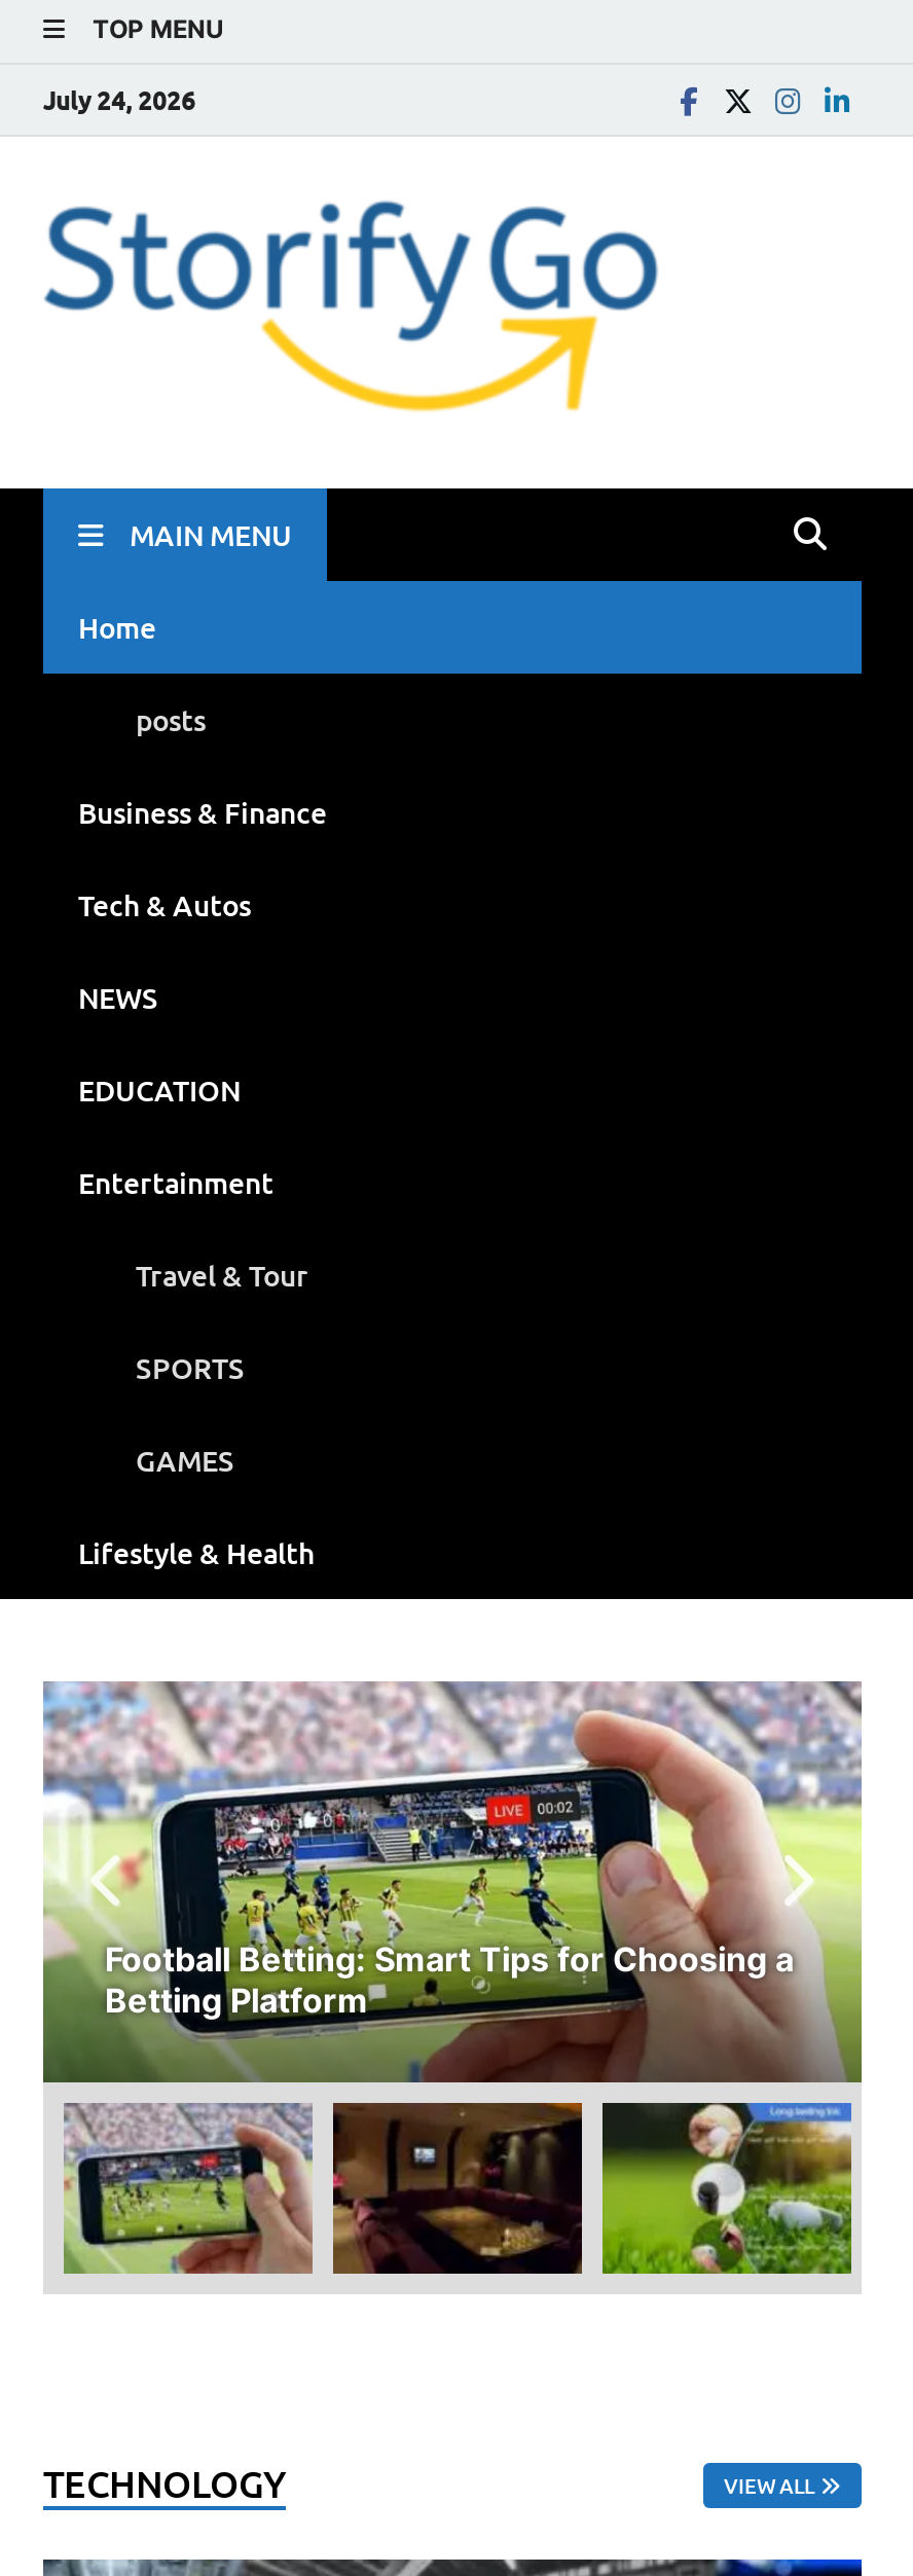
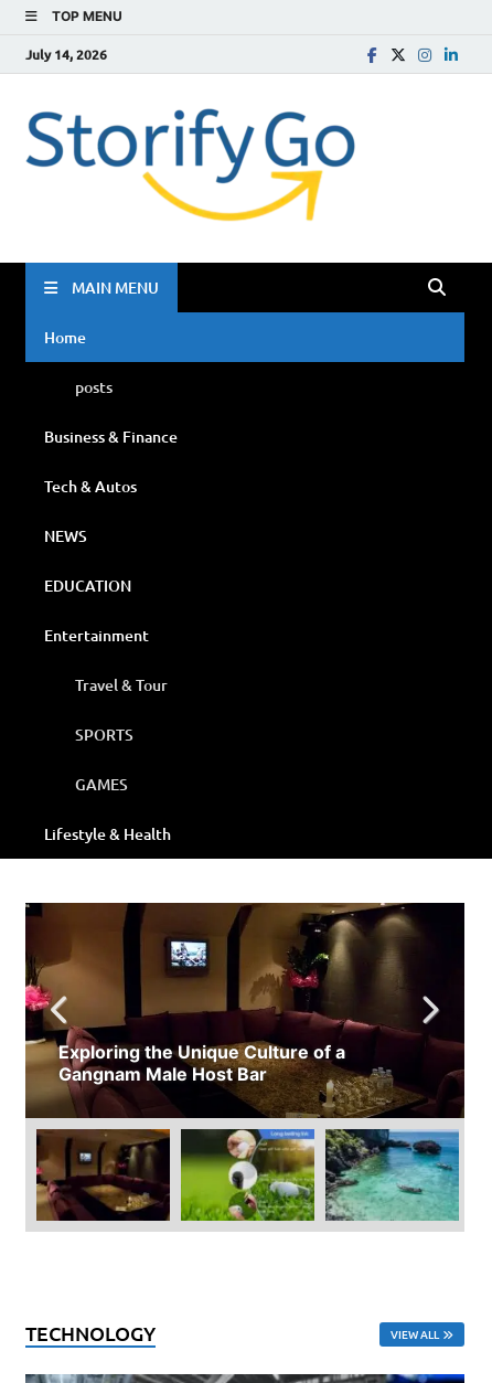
[43,82,195,117] July 24, 2026 -> [25,45,107,63] July 14, 2026
[43,1679,864,2084] [image] | Football Betting: Smart Tips for Choosing a | Betting Platform -> [24,902,466,1119] [image] | Exploring the Unique Culture of a | Gangnam Male Host Bar
[64,2103,313,2276] [image] -> [35,1128,171,1222] [image]
[331,2101,584,2276] [image] -> [180,1128,315,1222] [image]
[600,2101,853,2276] [image] -> [324,1129,460,1221] [image]

